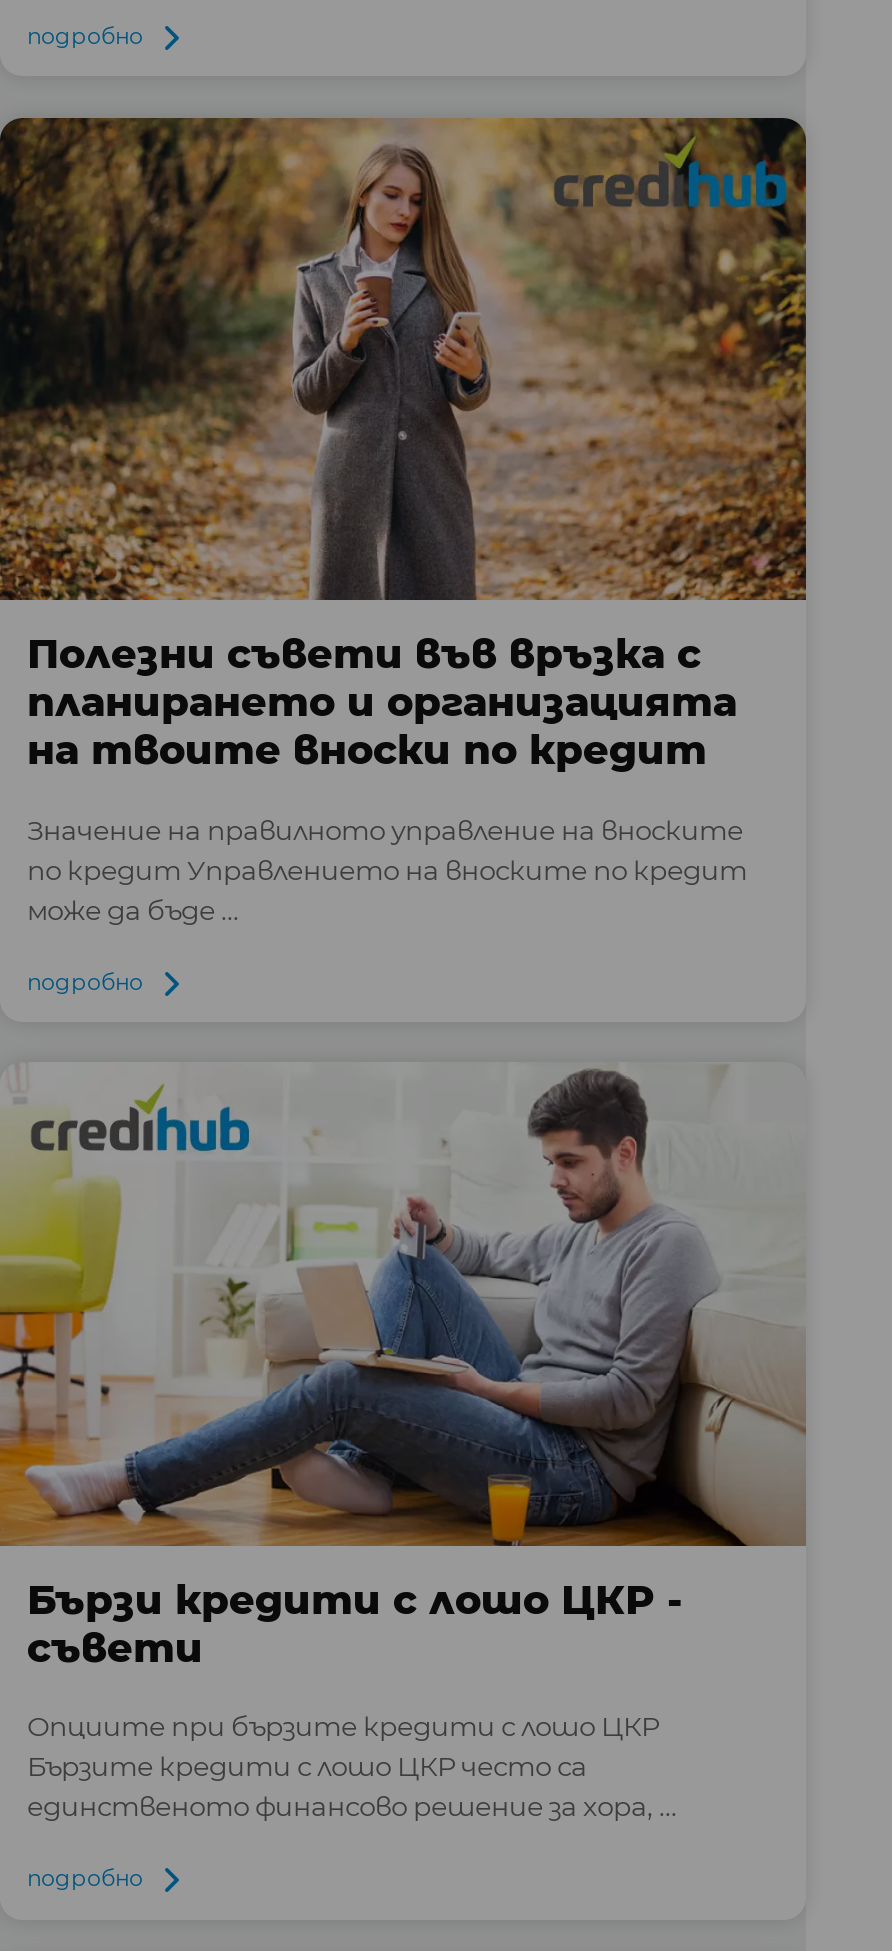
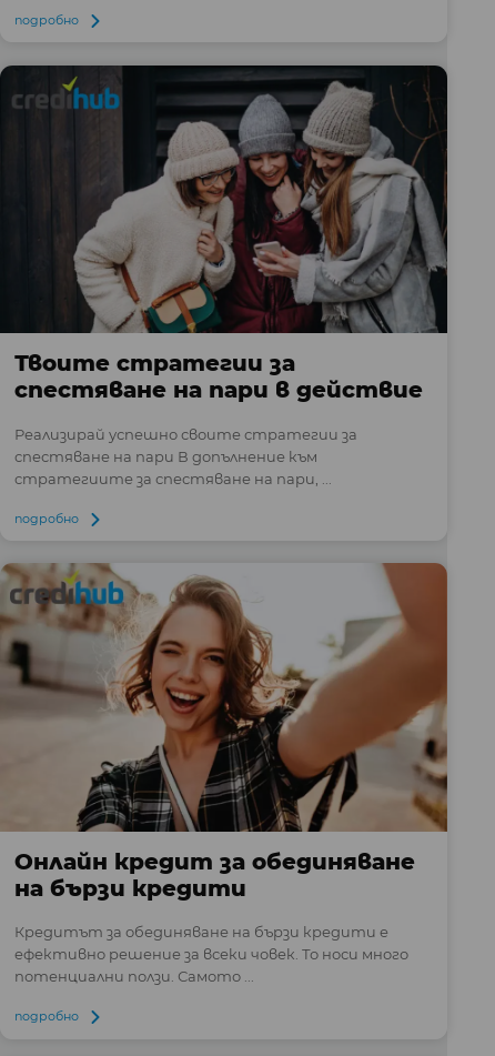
[6,116,808,774] [image] | Полезни съвети във връзка с | планирането и организацията | на твоите вноски по кредит -> [3,64,448,403] [image] | Твоите стратегии за | спестяване на пари в действие
[27,811,747,927] Значение на правилното управление на вноските | по кредит Управлението на вноските по кредит | може да бъде ... -> [15,424,358,488] Реализирай успешно своите стратегии за | спестяване на пари В допълнение към | стратегиите за спестяване на пари, ...
[6,1062,806,1671] [image] | Бързи кредити с лошо ЦКР - | съвети -> [3,562,448,901] [image] | Онлайн кредит за обединяване | на бързи кредити
[27,1709,677,1825] Опциите при бързите кредити с лошо ЦКР | Бързите кредити с лошо ЦКР често са | единственото финансово решение за хора, ... -> [15,922,409,986] Кредитът за обединяване на бързи кредити е | ефективно решение за всеки човек. То носи много | потенциални ползи. Самото ...

